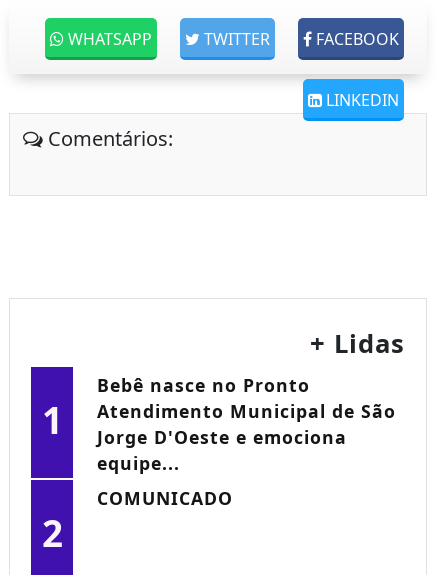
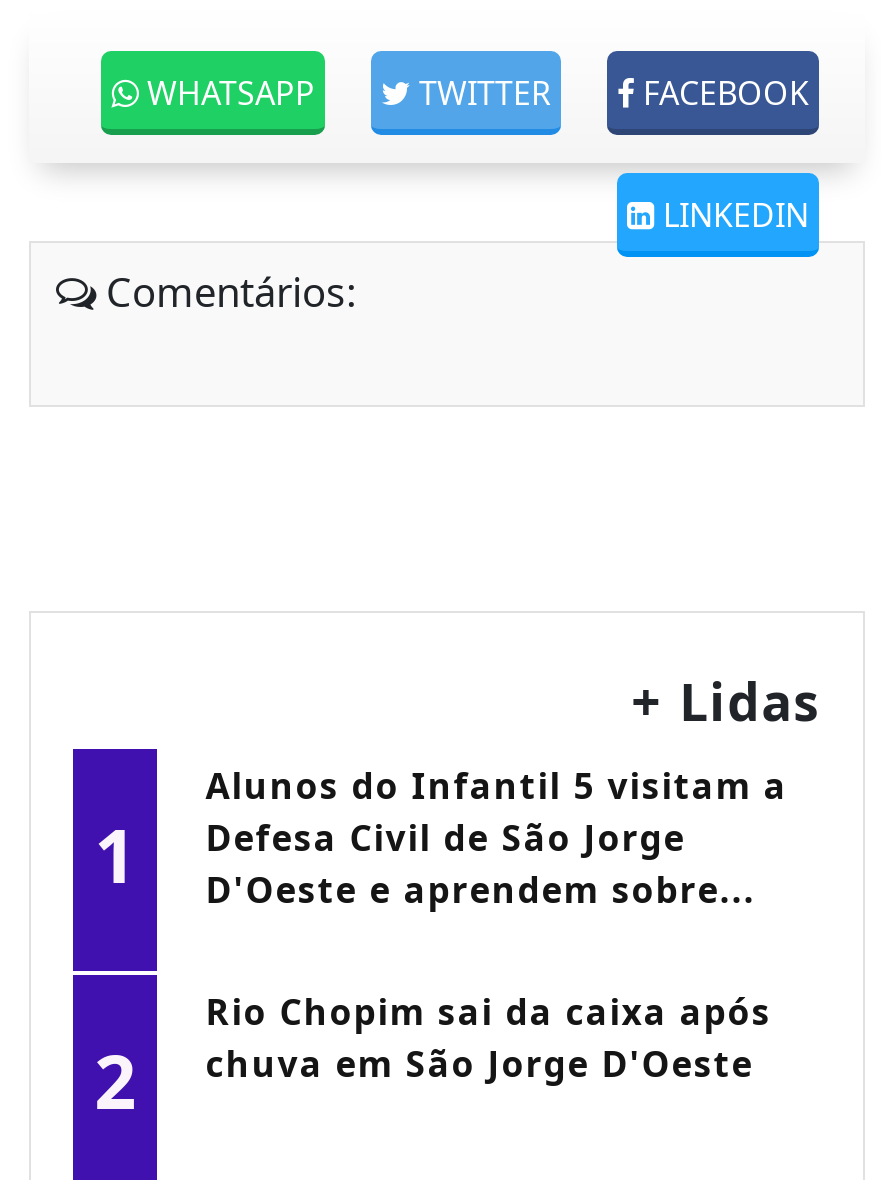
[97,373,396,475] Bebê nasce no Pronto | Atendimento Municipal de São | Jorge D'Oeste e emociona | equipe... -> [205,761,787,913] Alunos do Infantil 5 visitam a | Defesa Civil de São Jorge | D'Oeste e aprendem sobre...
[97,486,233,510] COMUNICADO -> [205,987,771,1087] Rio Chopim sai da caixa após | chuva em São Jorge D'Oeste

